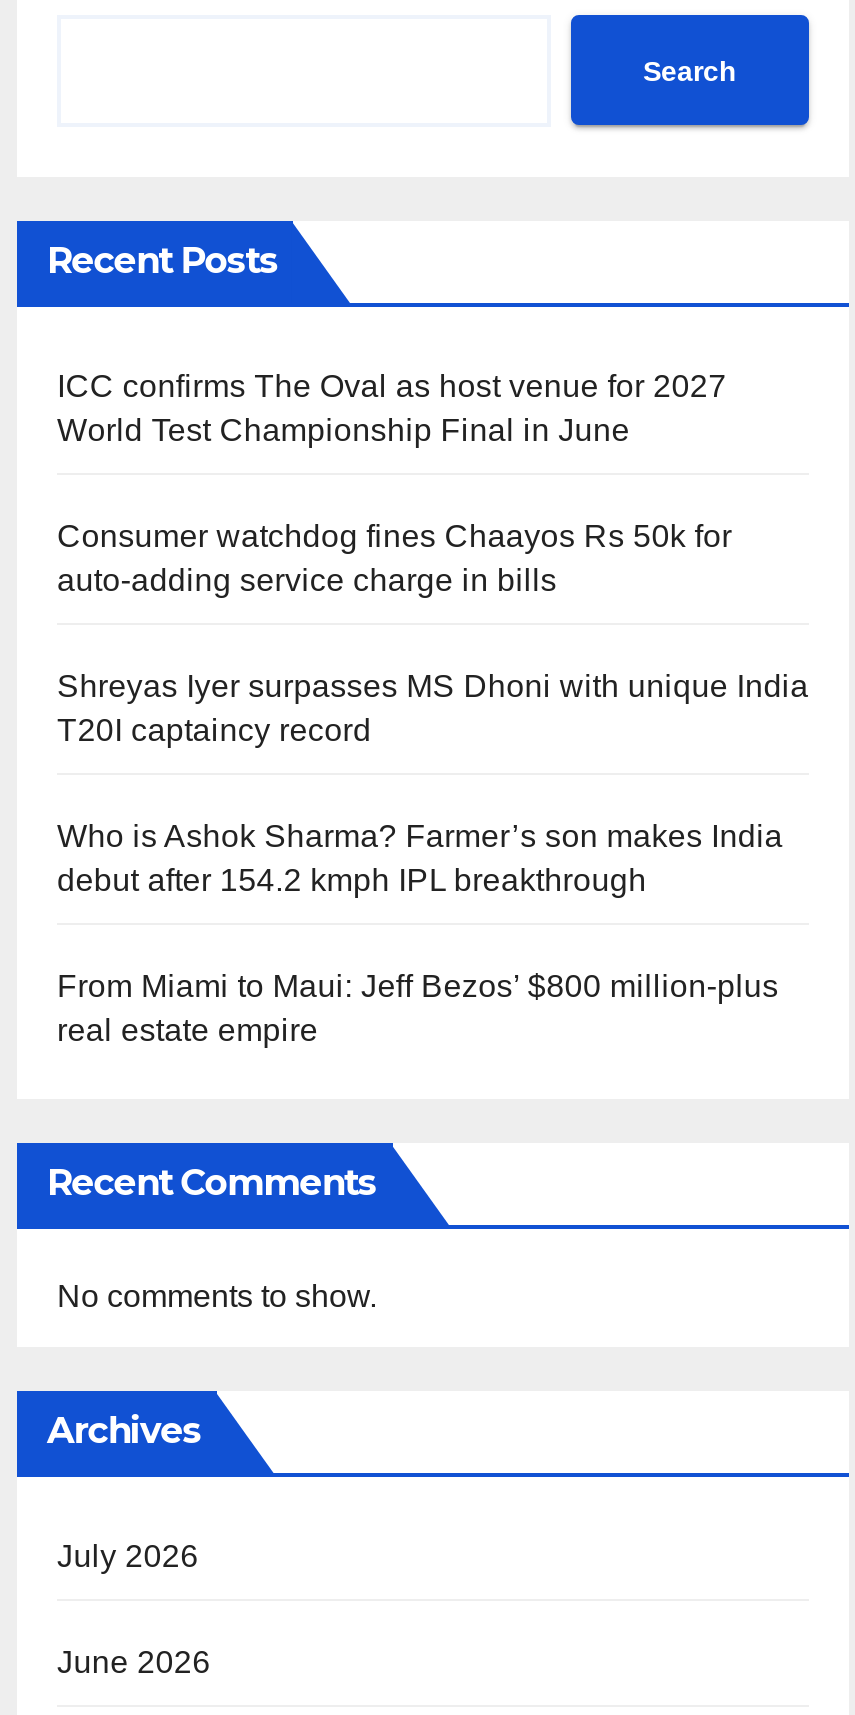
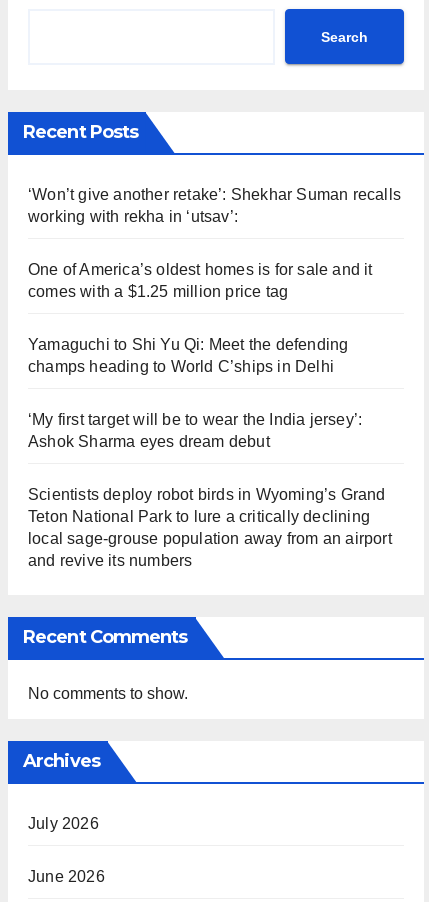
[57,369,727,447] ICC confirms The Oval as host venue for 2027 | World Test Championship Final in June -> [28,186,401,225] ‘Won’t give another retake’: Shekhar Suman recalls | working with rekha in ‘utsav’:
[57,519,732,597] Consumer watchdog fines Chaayos Rs 50k for | auto-adding service charge in bills -> [28,261,373,300] One of America’s oldest homes is for sale and it | comes with a $1.25 million price tag
[57,669,809,747] Shreyas Iyer surpasses MS Dhoni with unique India | T20I captaincy record -> [28,336,348,375] Yamaguchi to Shi Yu Qi: Meet the defending | champs heading to World C’ships in Delhi
[57,819,783,897] Who is Ashok Sharma? Farmer’s son makes India | debut after 154.2 kmph IPL breakthrough -> [28,411,362,450] ‘My first target will be to wear the India jersey’: | Ashok Sharma eyes dream debut
[57,969,779,1047] From Miami to Maui: Jeff Bezos’ $800 million-plus | real estate empire -> [28,486,392,569] Scientists deploy robot birds in Wyoming’s Grand | Teton National Park to lure a critically declining | local sage-grouse population away from an airport | and revive its numbers

